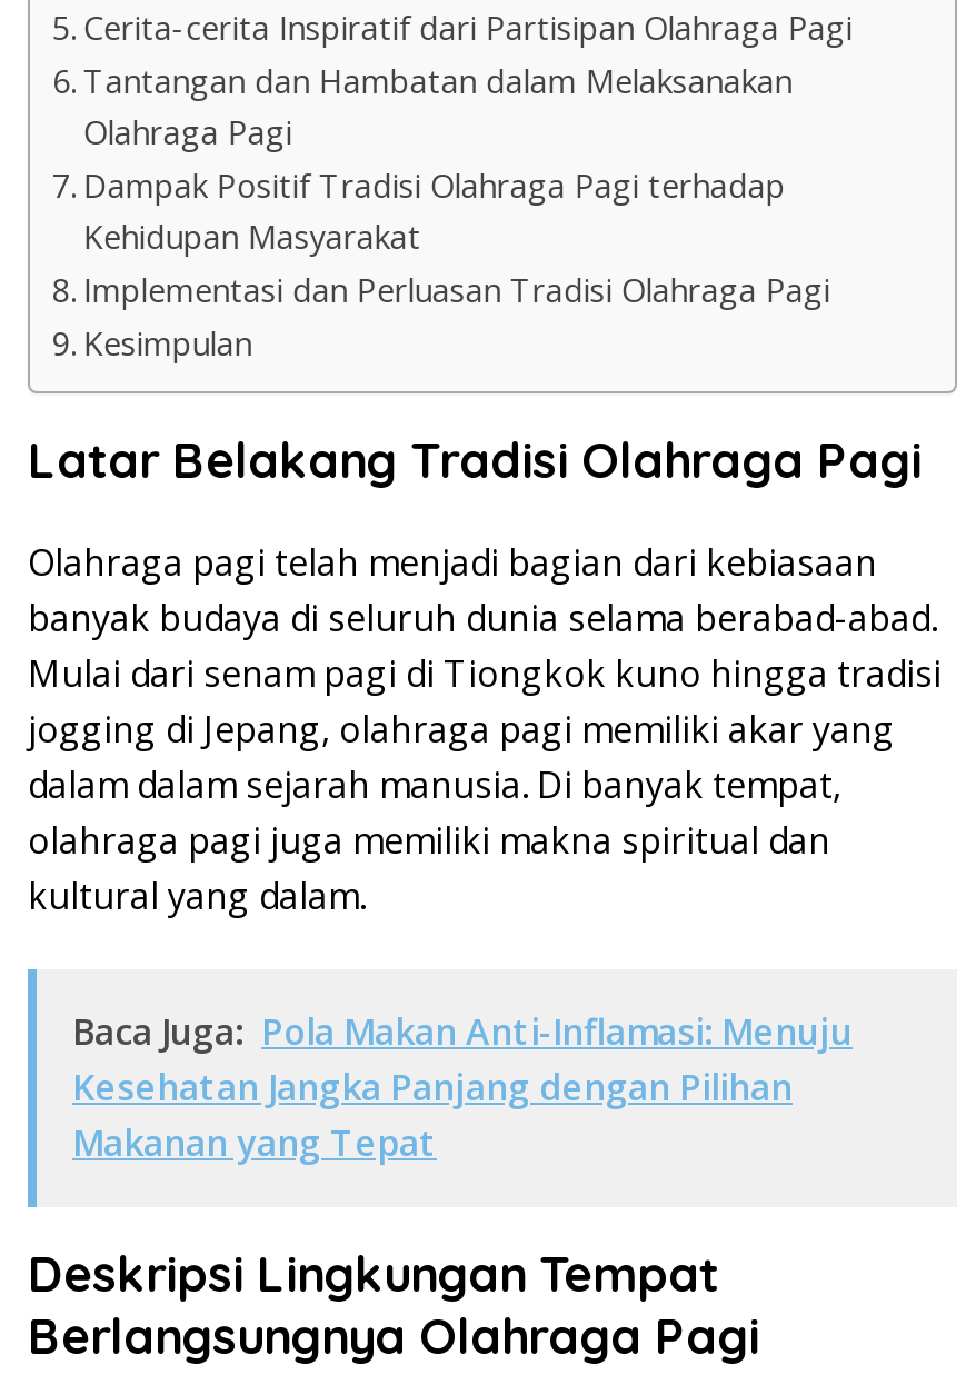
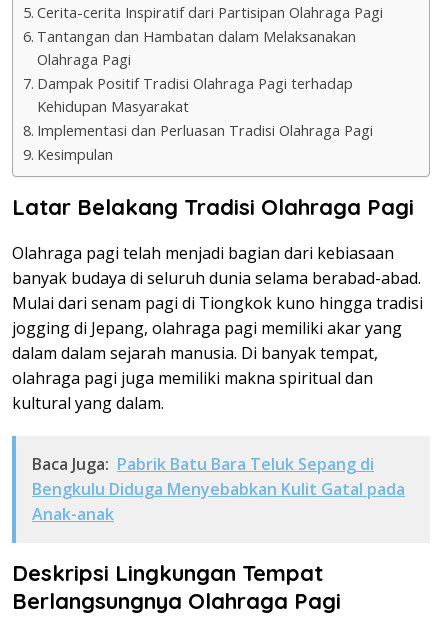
[72,1008,853,1168] Baca Juga: Pola Makan Anti-Inflamasi: Menuju | Kesehatan Jangka Panjang dengan Pilihan | Makanan yang Tepat -> [32,453,405,525] Baca Juga: Pabrik Batu Bara Teluk Sepang di | Bengkulu Diduga Menyebabkan Kulit Gatal pada | Anak-anak

